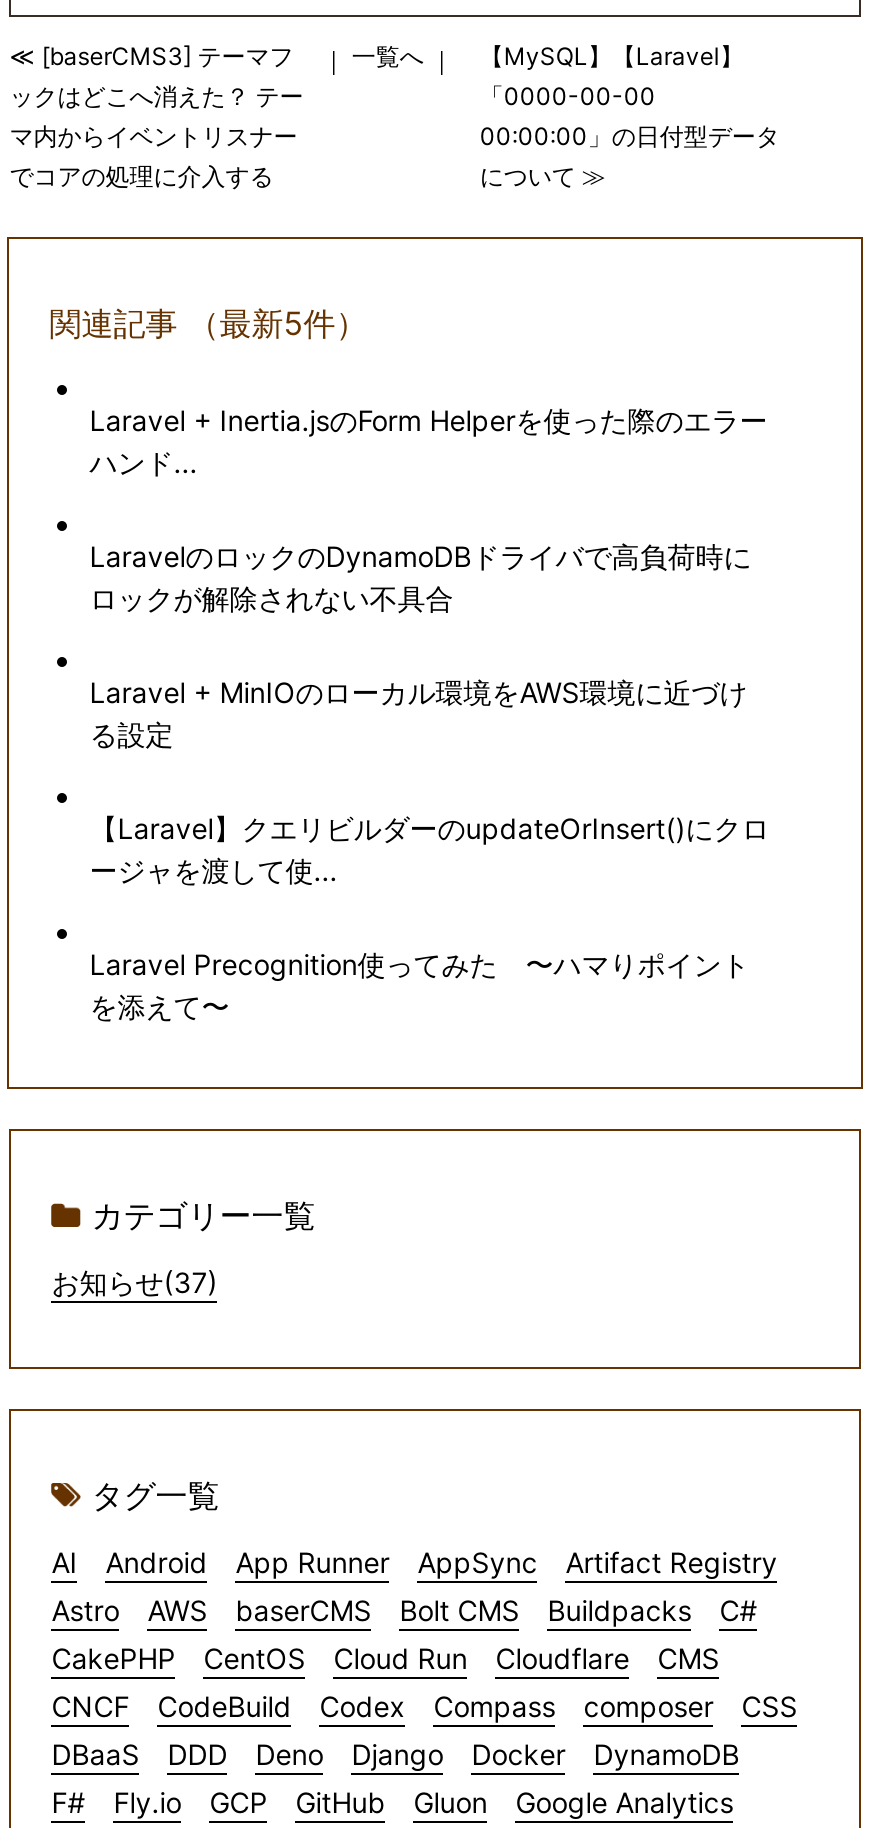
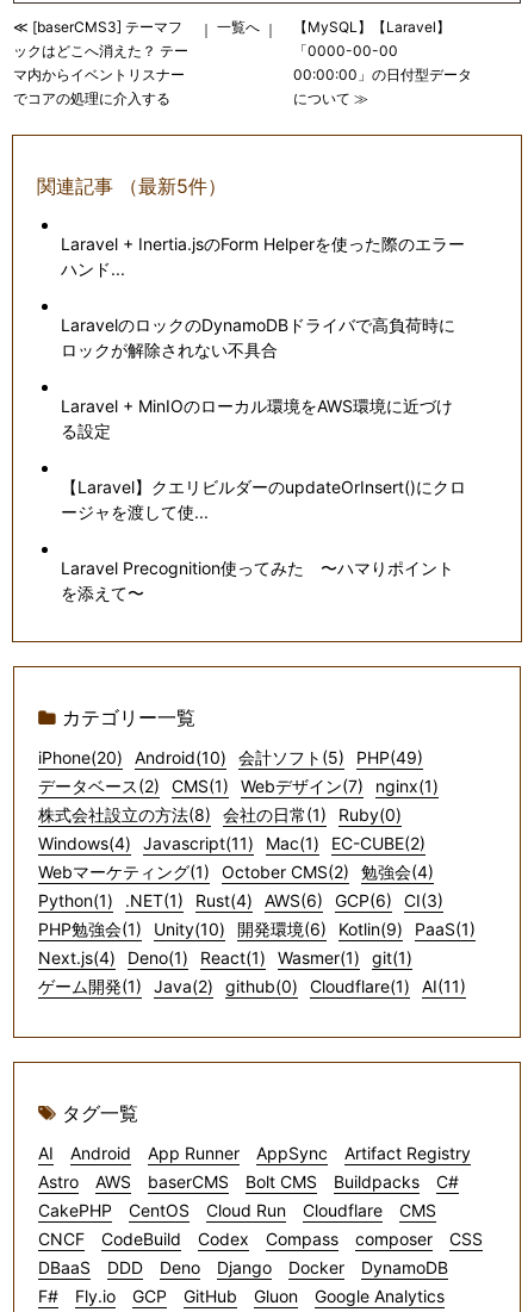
[51,1264,217,1298] お知らせ(37) -> [38,747,476,996] iPhone(20) Android(10) 会計ソフト(5) PHP(49) | データベース(2) CMS(1) Webデザイン(7) nginx(1) | 株式会社設立の方法(8) 会社の日常(1) Ruby(0) | Windows(4) Javascript(11) Mac(1) EC-CUBE(2) | Webマーケティング(1) October CMS(2) 勉強会(4) | Python(1) .NET(1) Rust(4) AWS(6) GCP(6) CI(3) | PHP勉強会(1) Unity(10) 開発環境(6) Kotlin(9) PaaS(1) | Next.js(4) Deno(1) React(1) Wasmer(1) git(1) | ゲーム開発(1) Java(2) github(0) Cloudflare(1) AI(11)

